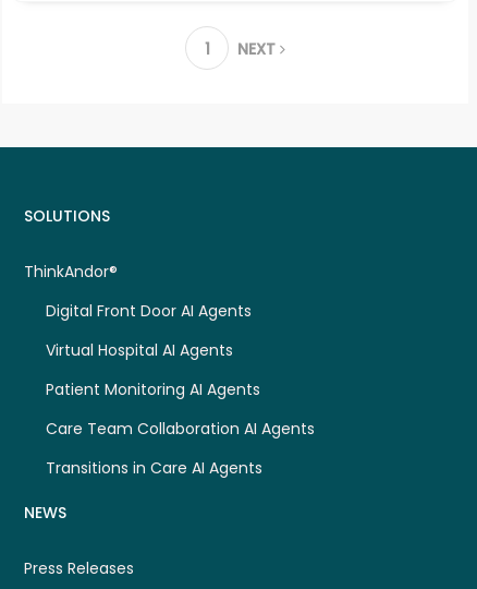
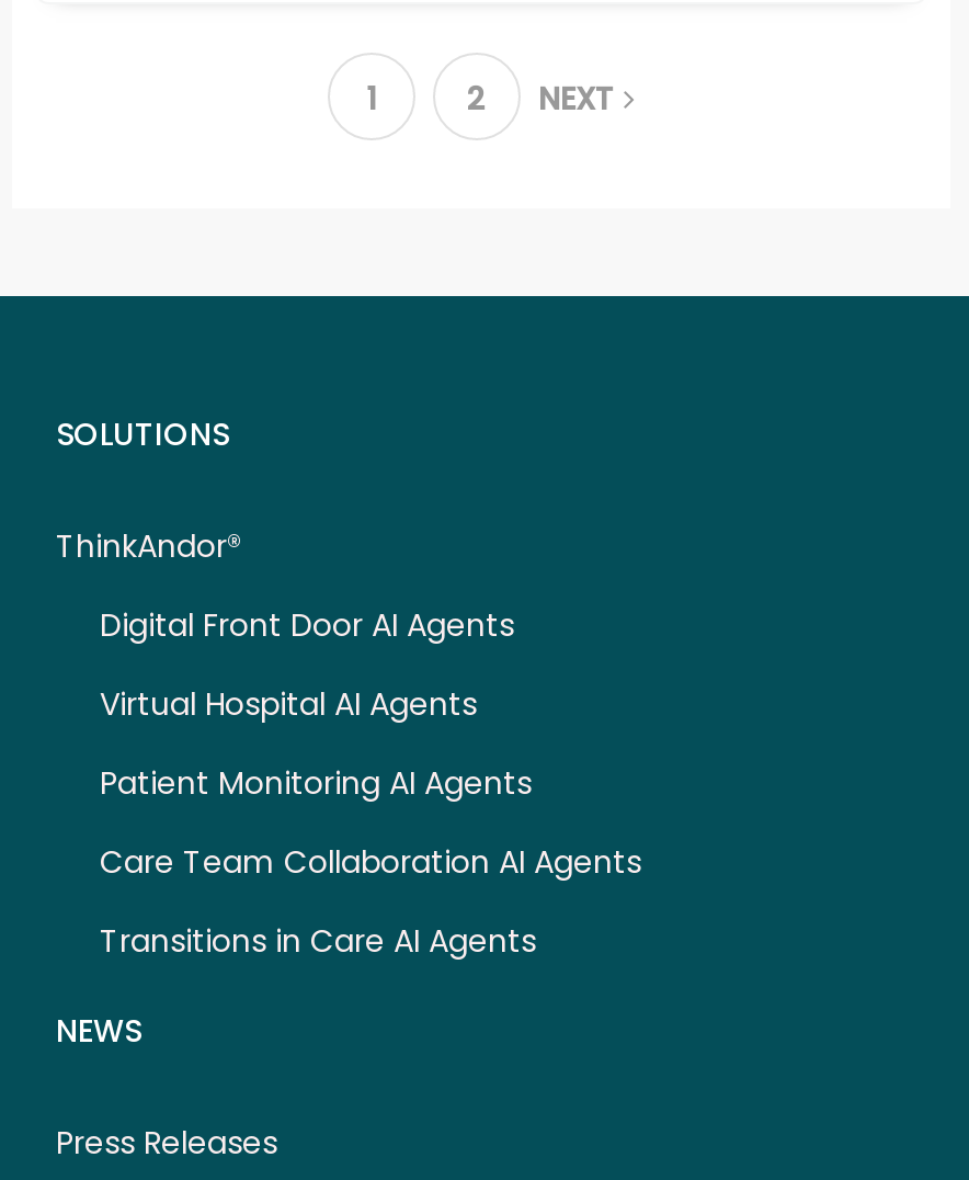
none -> [467,77,487,121] 2

